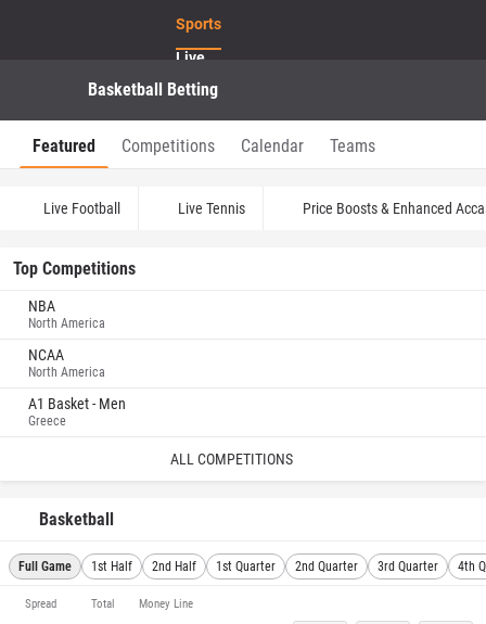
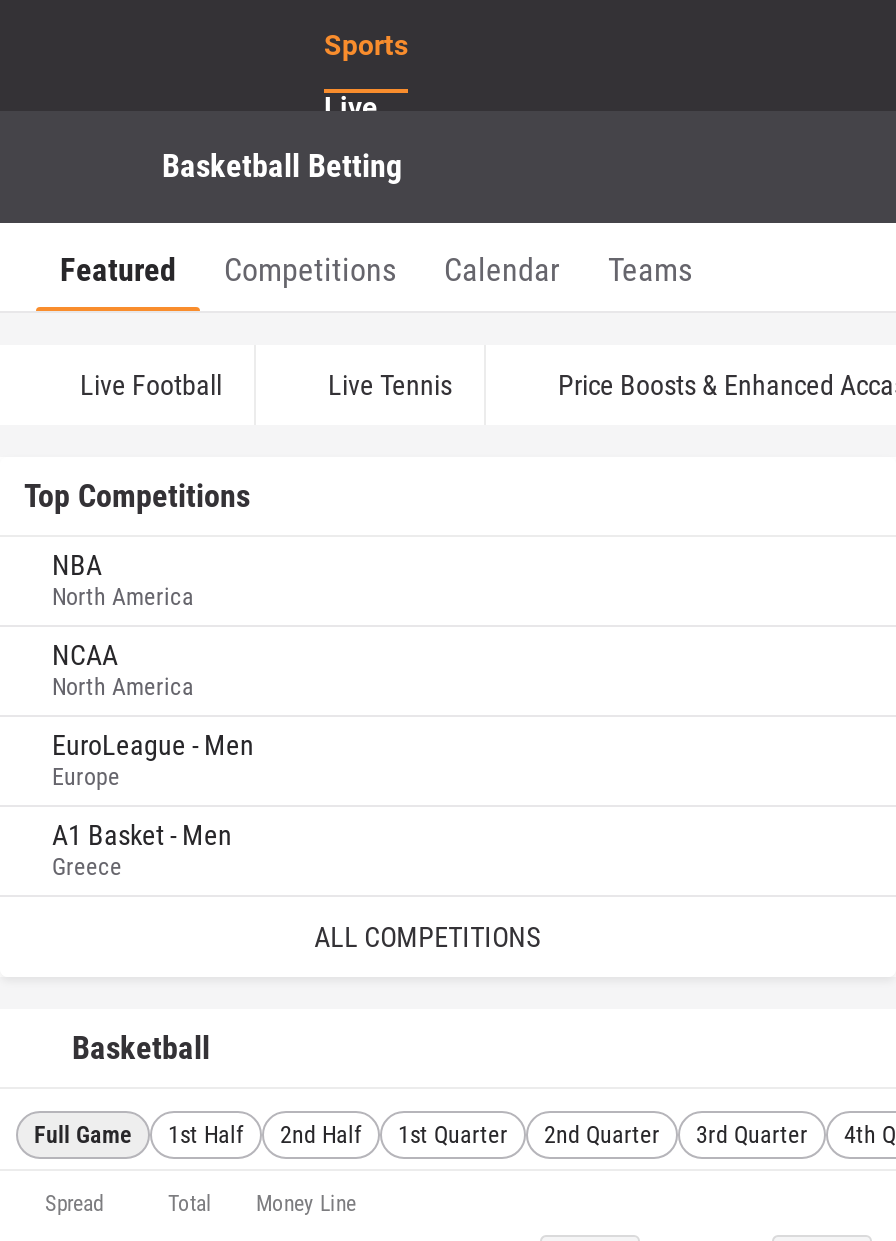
none -> [52,729,254,791] EuroLeague - Men | Europe

